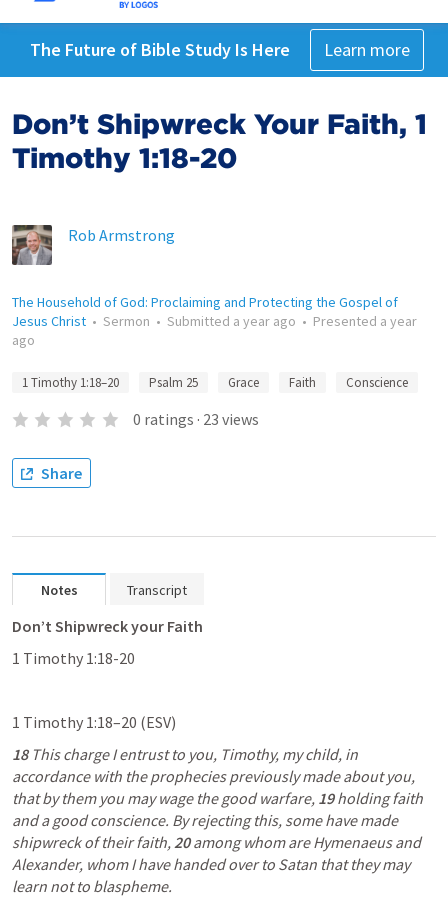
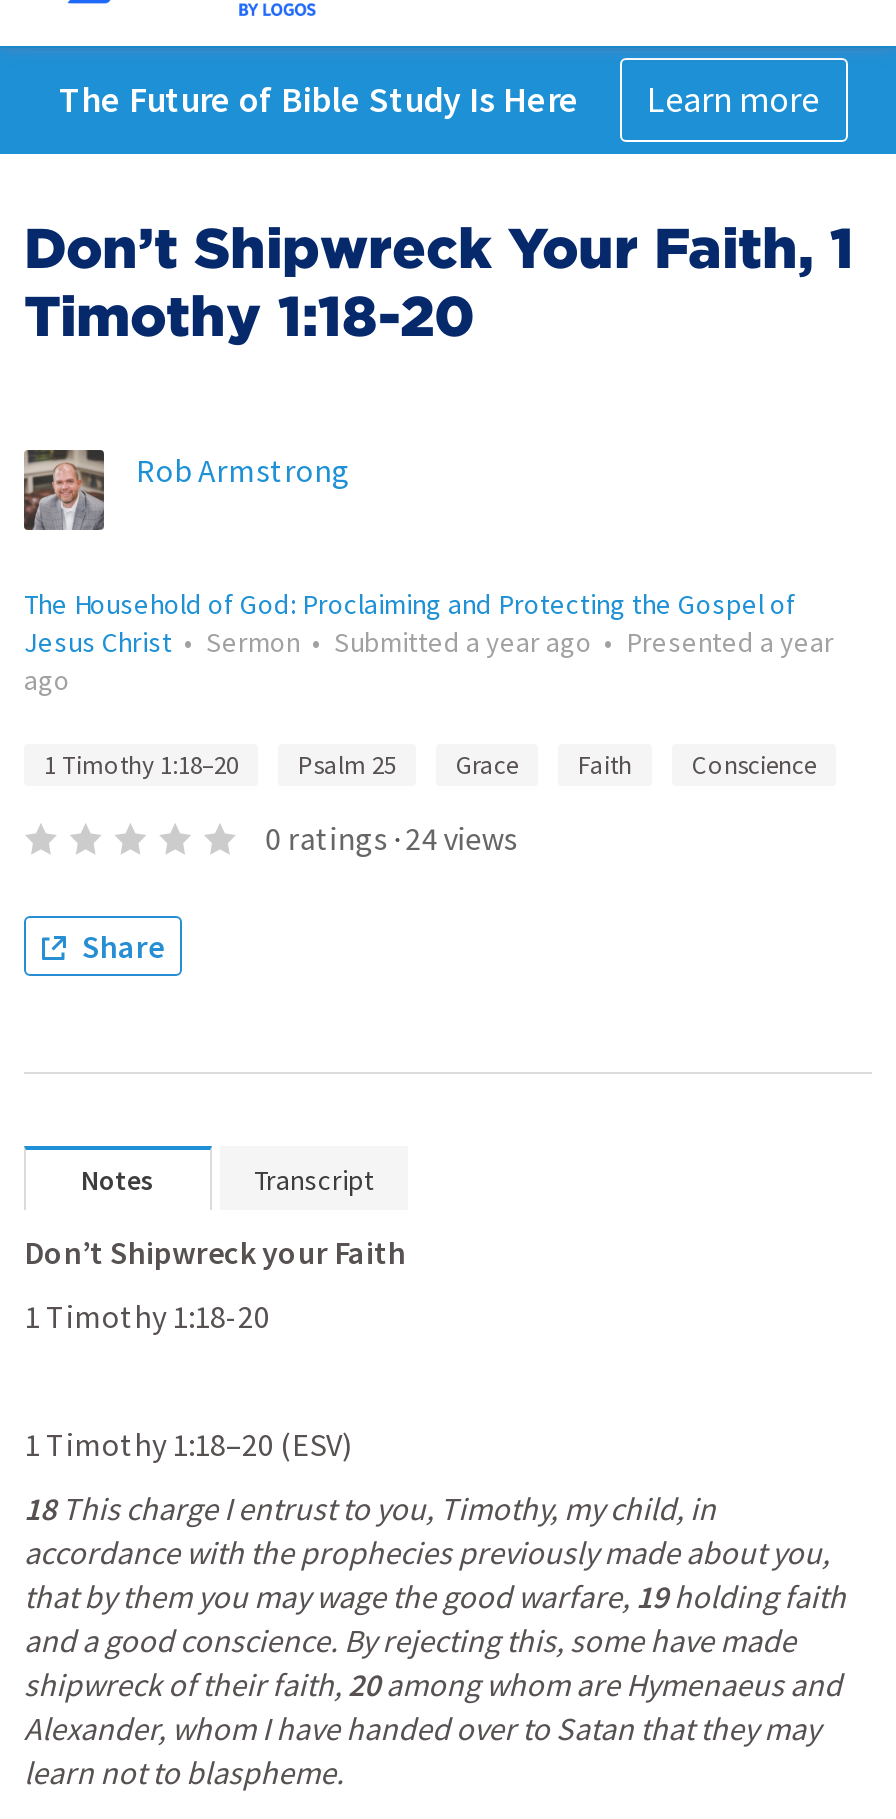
[133,409,259,429] 0 ratings · 23 views -> [265,818,517,858] 0 ratings · 24 views

